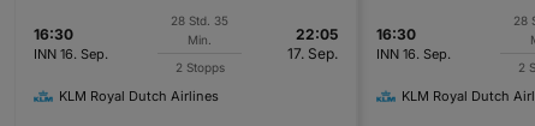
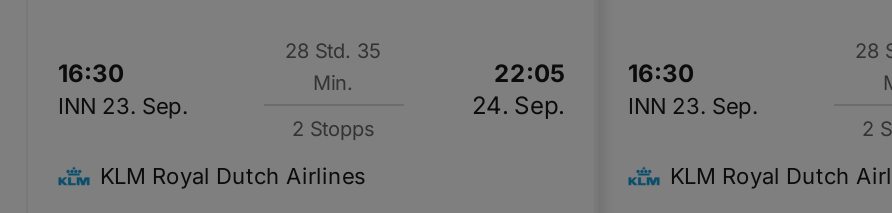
[34,45,108,62] INN 16. Sep. -> [58,91,188,119] INN 23. Sep.
[287,44,338,62] 17. Sep. -> [472,89,564,119] 24. Sep.
[376,45,451,62] INN 16. Sep. -> [628,91,758,119] INN 23. Sep.

